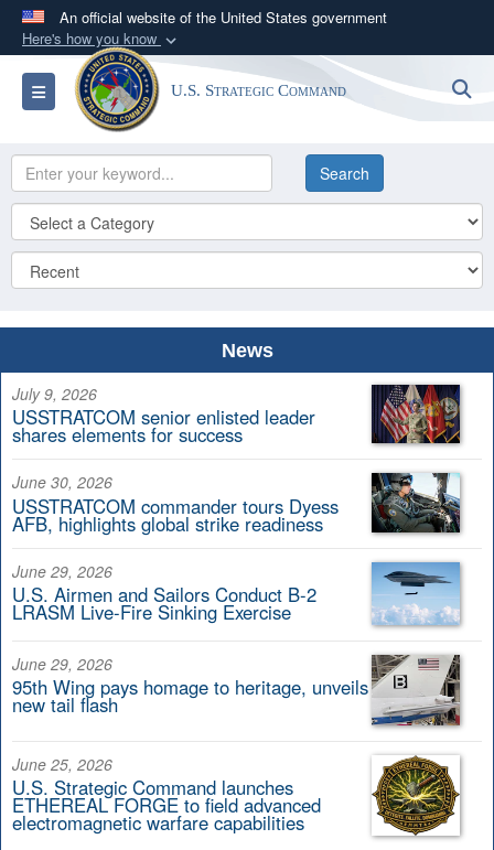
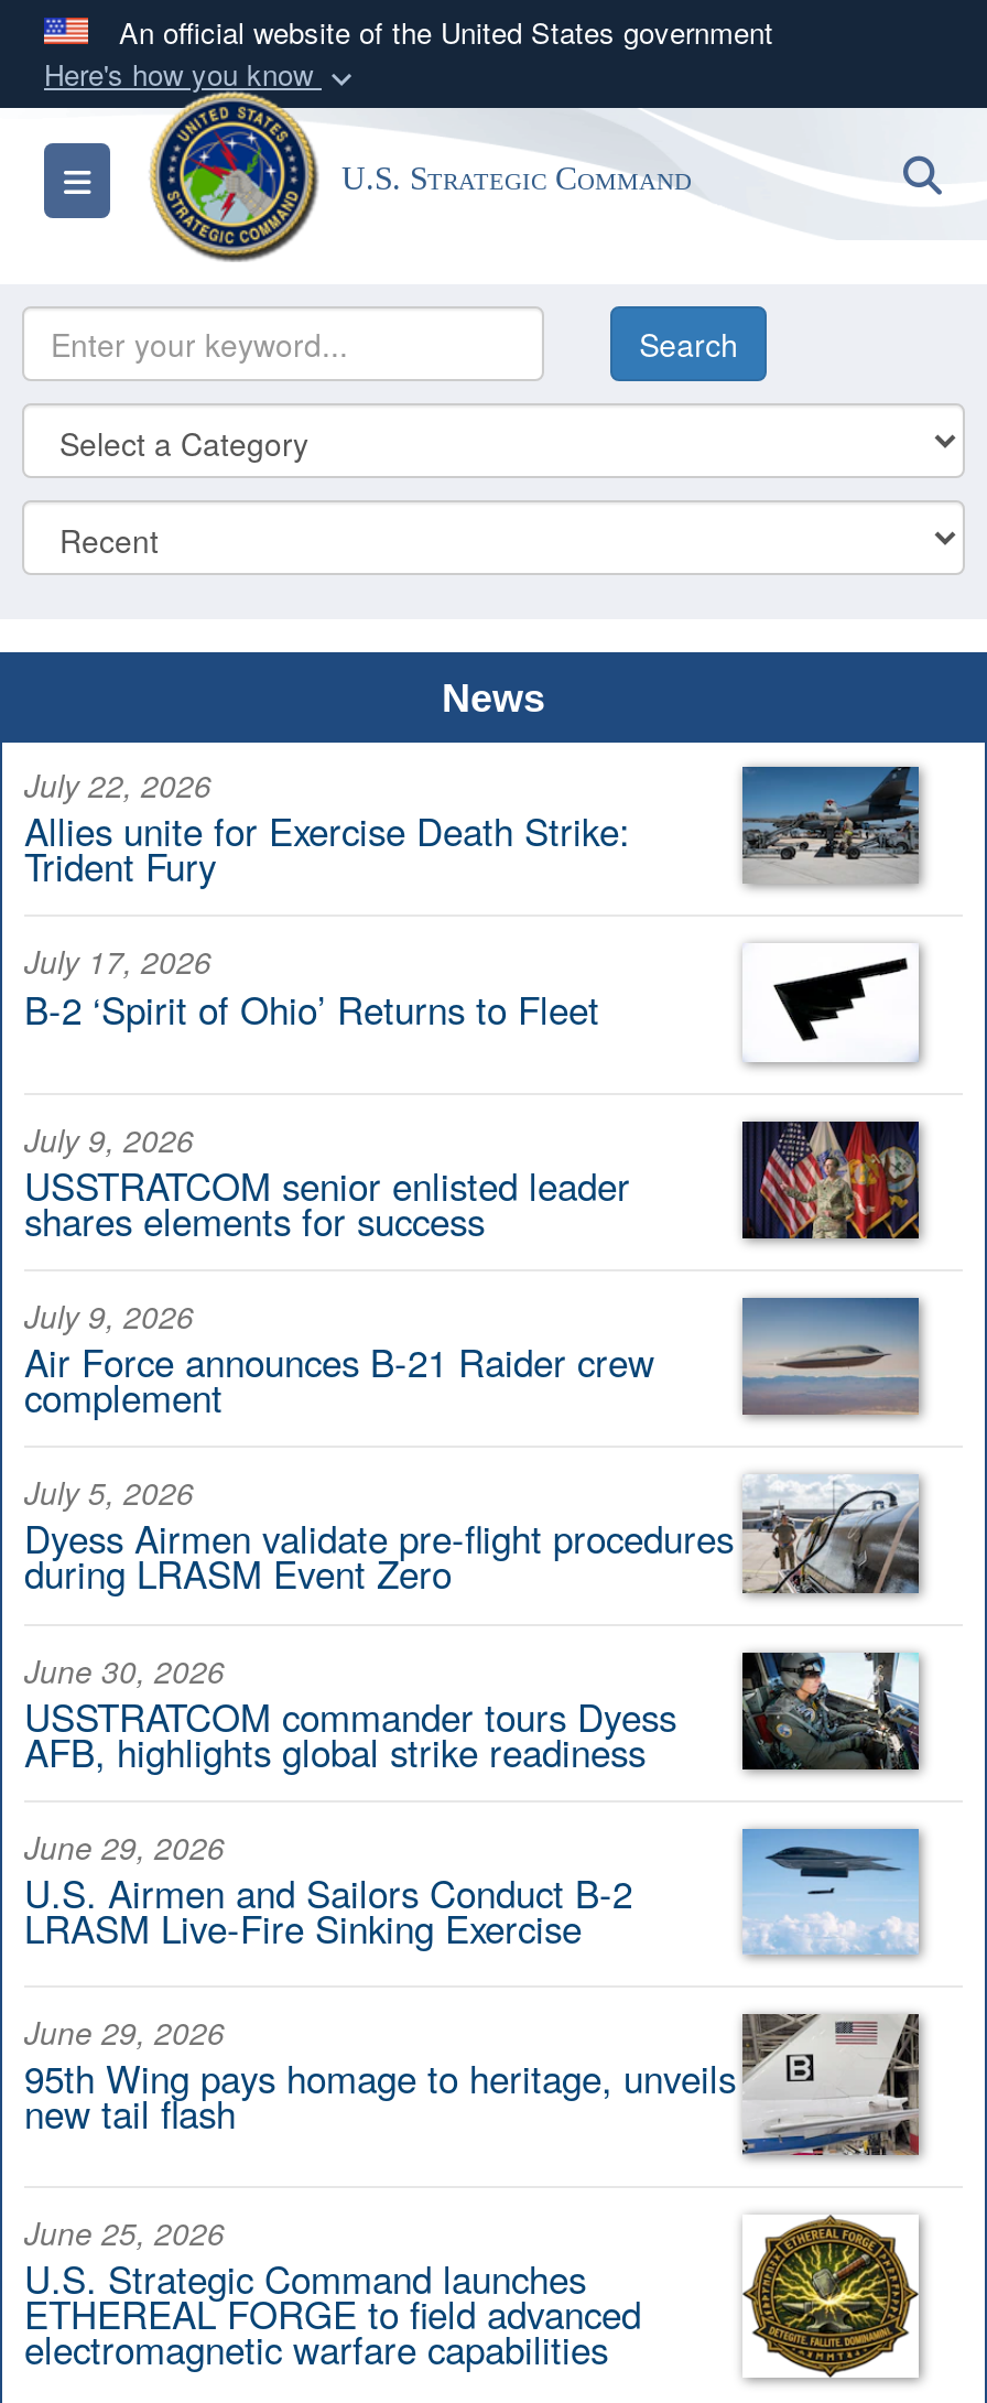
none -> [24,762,630,1035] July 22, 2026 | Allies unite for Exercise Death Strike: | Trident Fury | July 17, 2026 | B-2 ‘Spirit of Ohio’ Returns to Fleet
none -> [740,765,919,884] [image]
none -> [742,956,919,1062] [image]
none -> [24,1293,921,1601] [image] | July 9, 2026 | Air Force announces B-21 Raider crew | complement | July 5, 2026 | Dyess Airmen validate pre-flight procedures | during LRASM Event Zero
none -> [742,1476,919,1593] [image]

